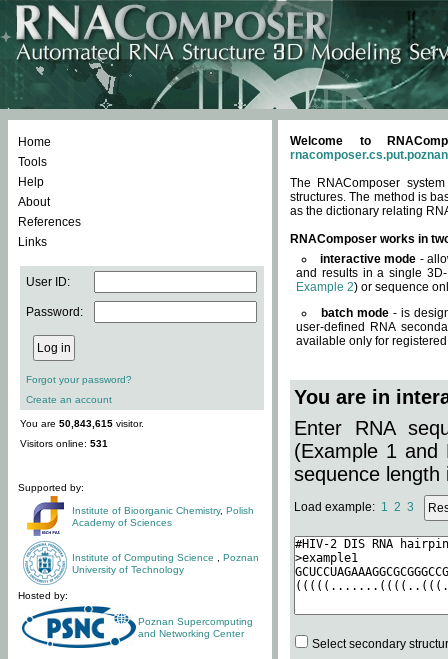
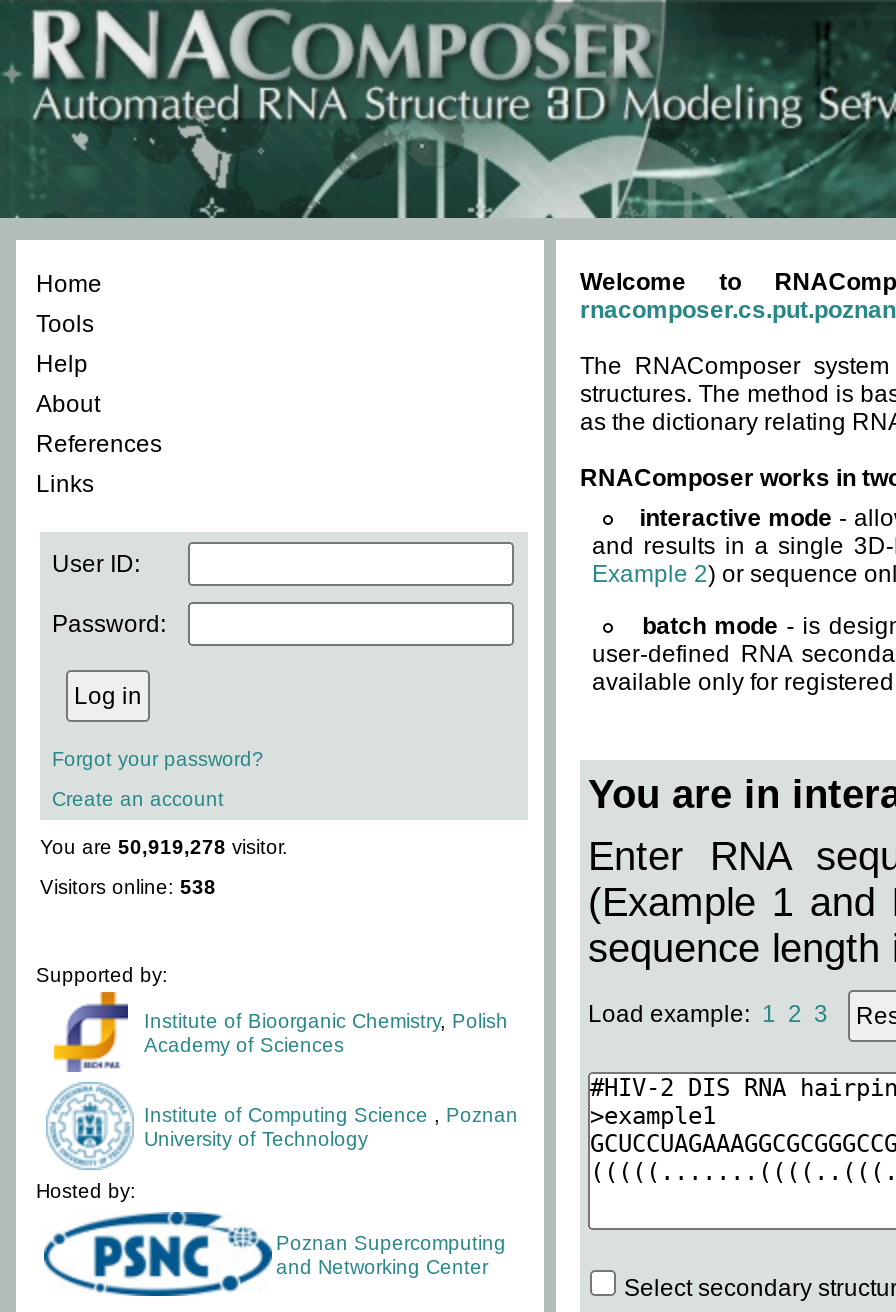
[20,418,144,429] You are 50,843,615 visitor. -> [40,836,288,858] You are 50,919,278 visitor.
[20,438,108,449] Visitors online: 531 -> [40,876,216,898] Visitors online: 538

